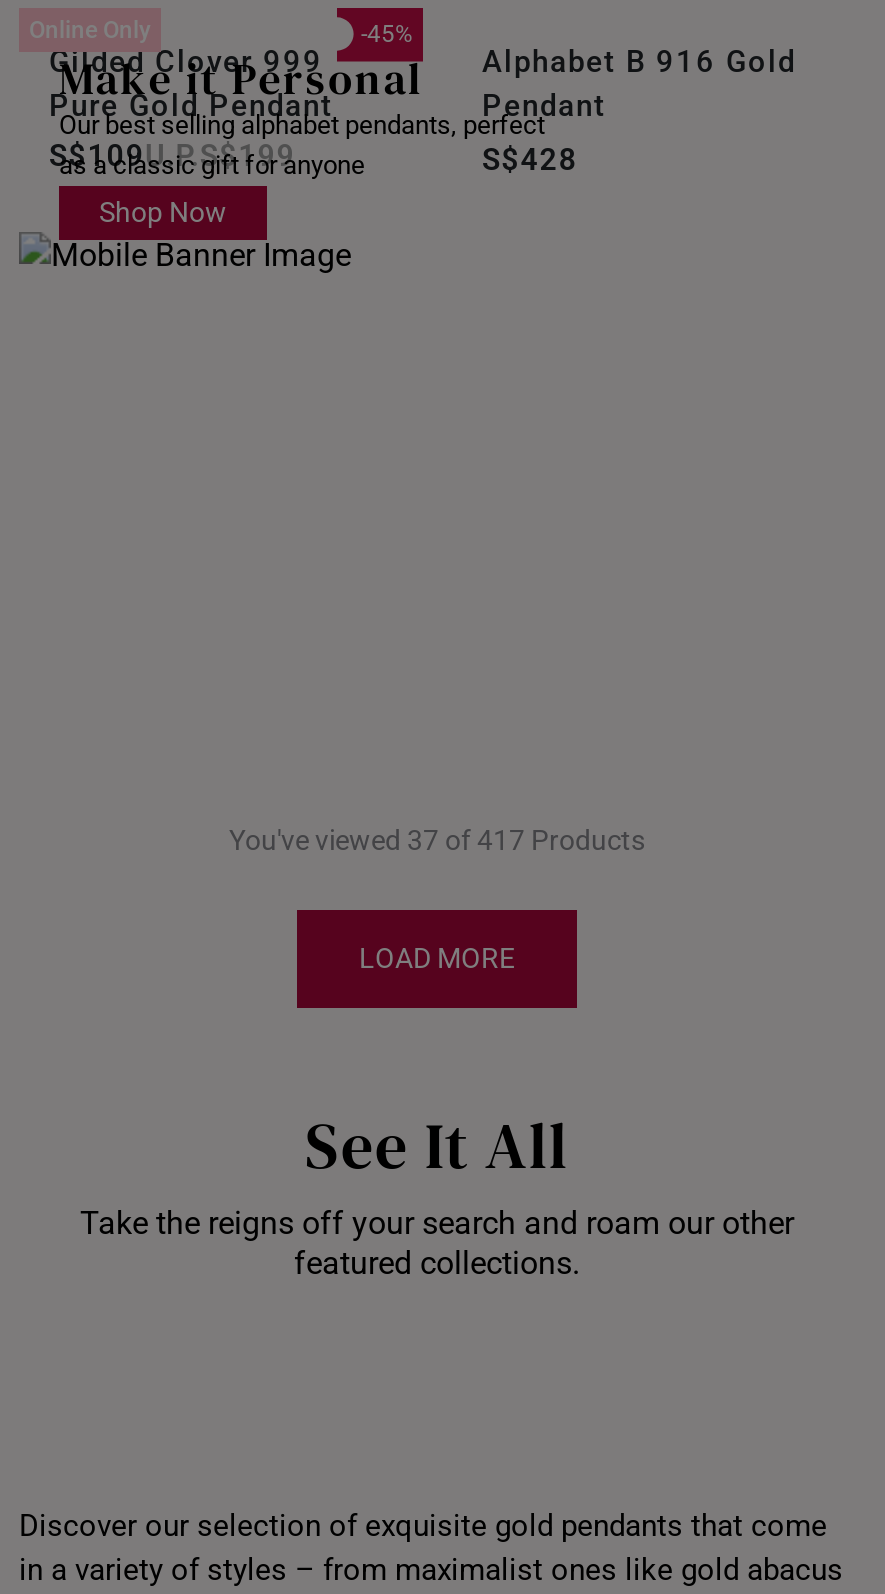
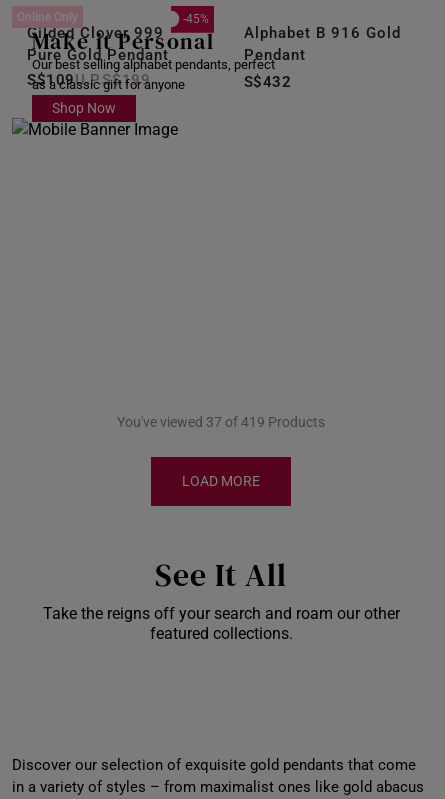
[482,142,578,178] S$428 -> [243,73,291,91] S$432
[229,824,645,856] You've viewed 37 of 417 Products -> [117,414,325,430] You've viewed 37 of 419 Products

